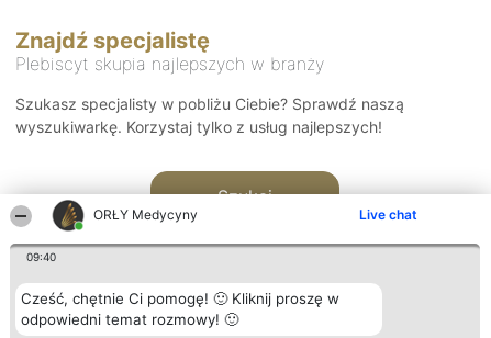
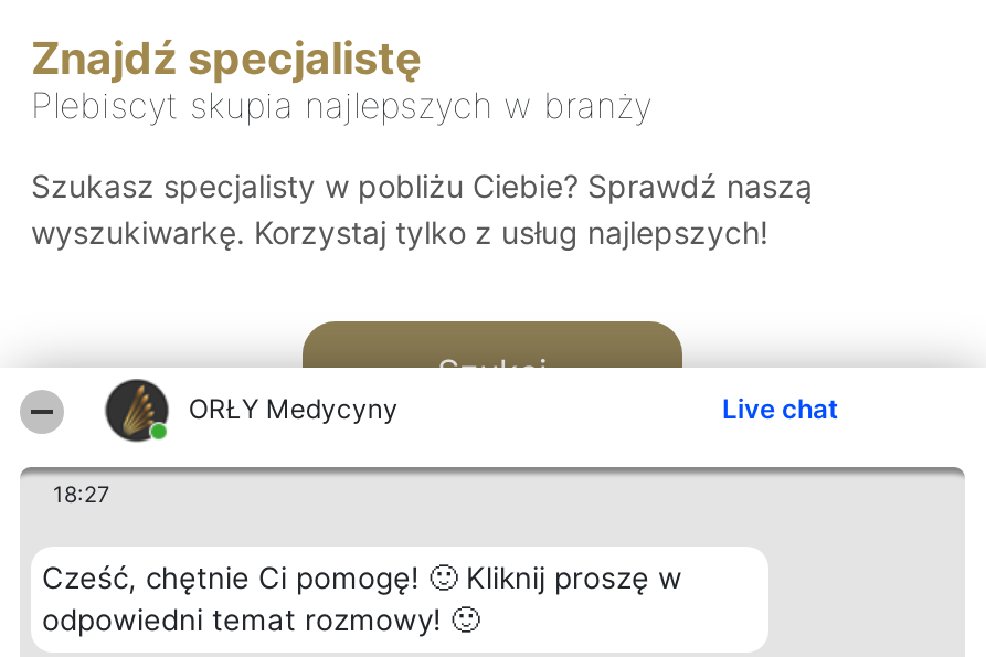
[26,250,56,263] 09:40 -> [53,480,110,507] 18:27

